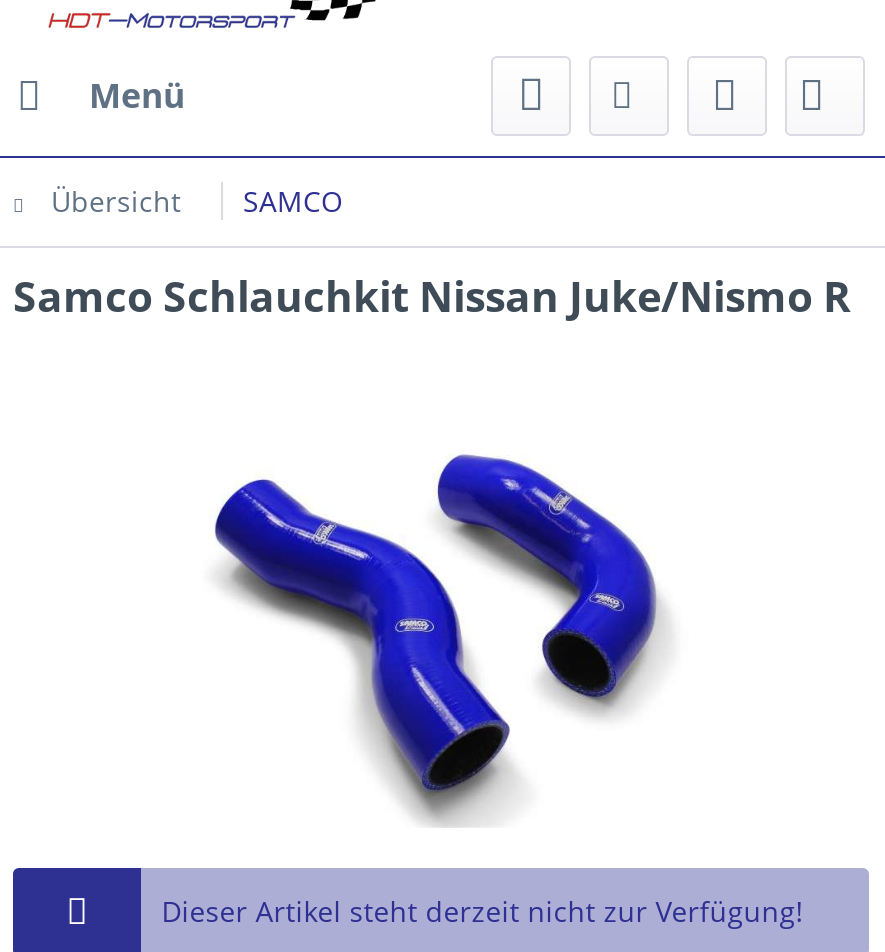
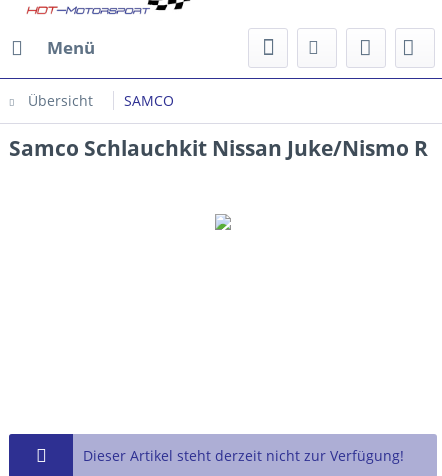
[213,430,667,826] [image] -> none

